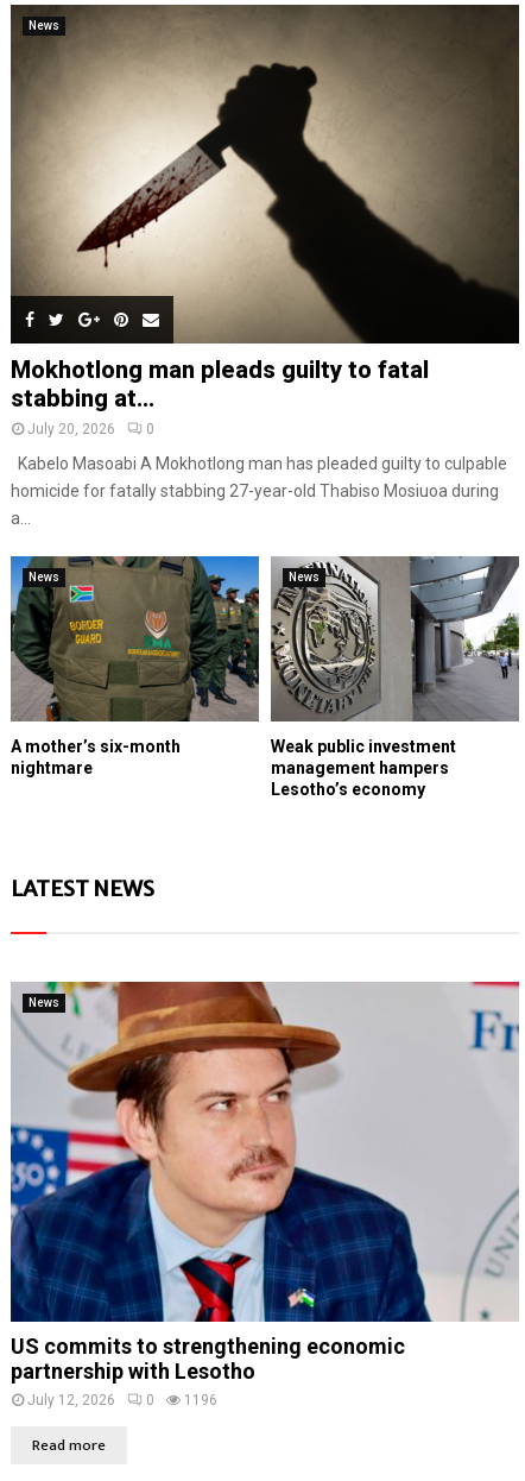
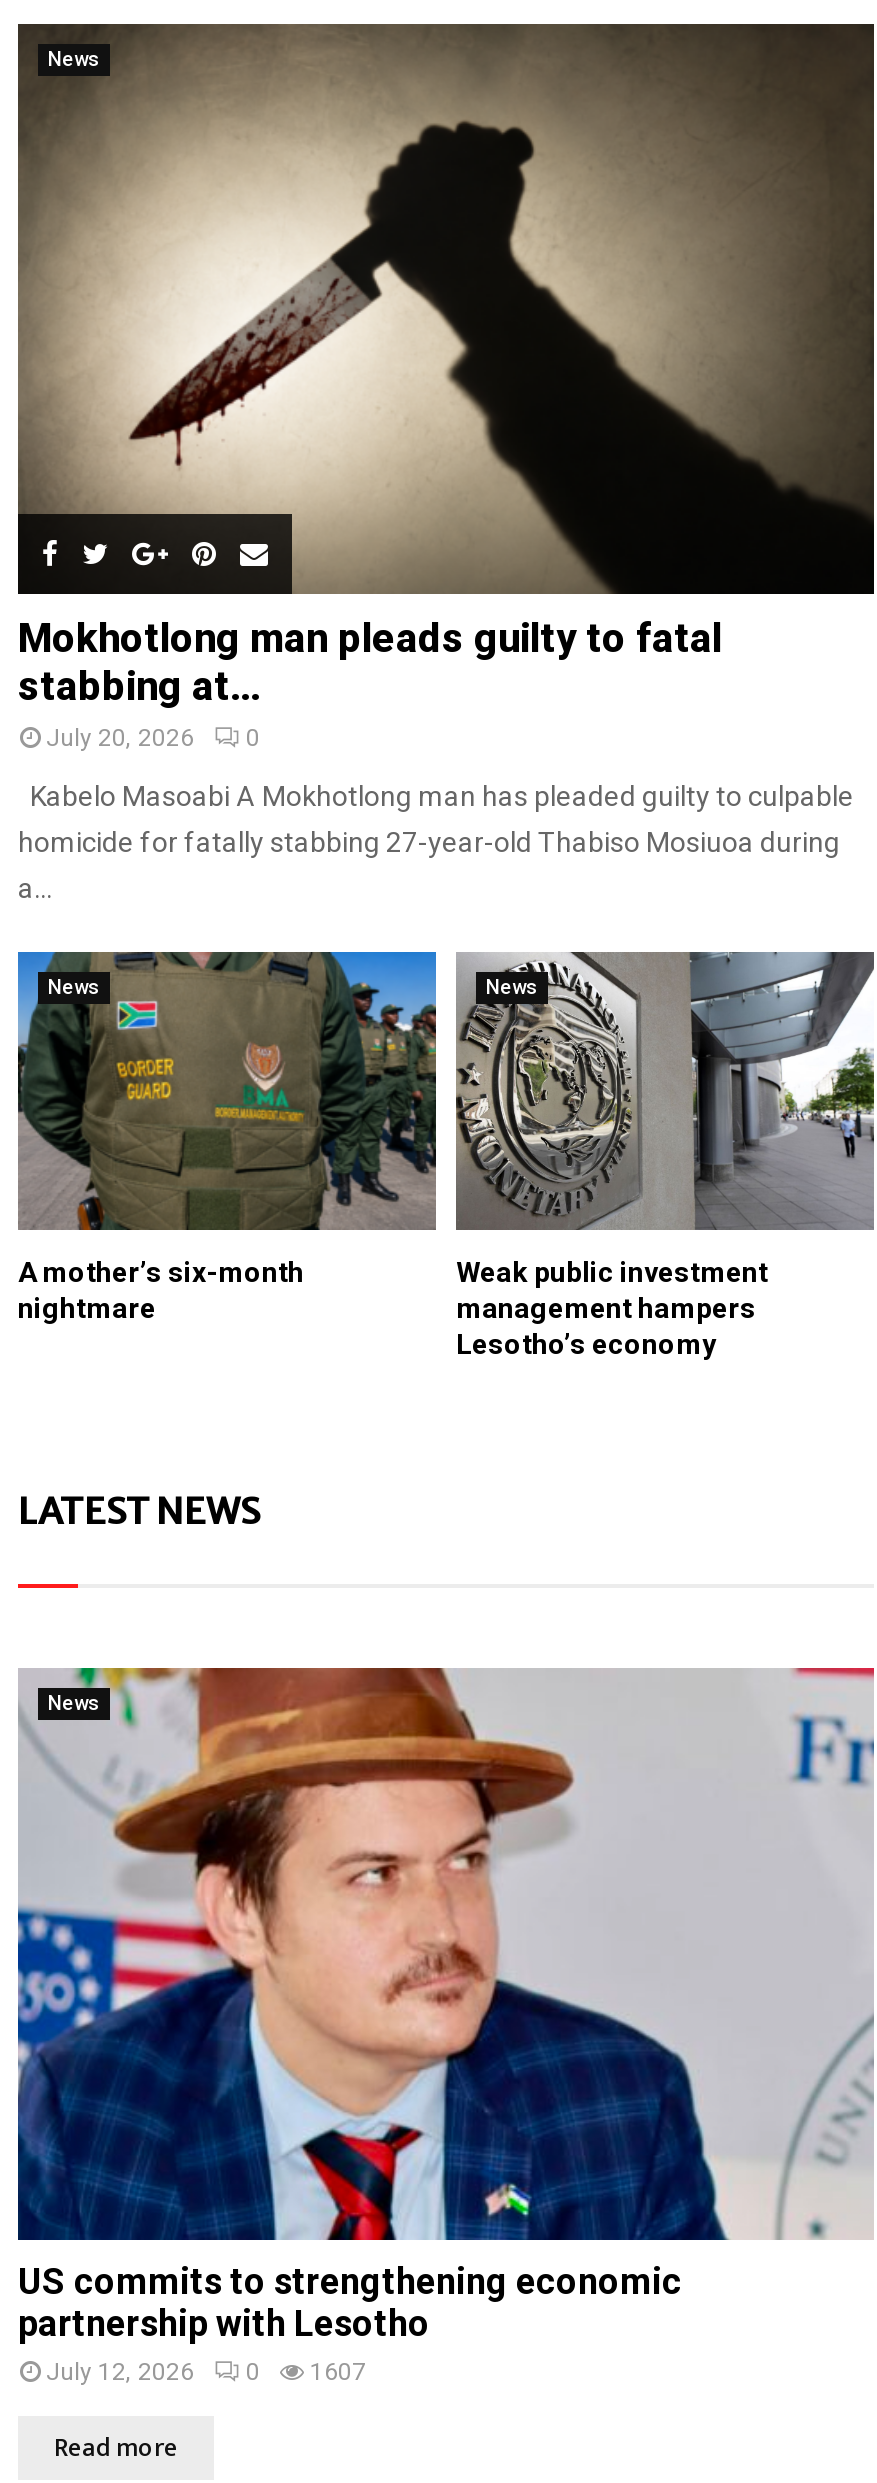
[27,1391,217,1408] July 12, 2026 0 1196 -> [46,2357,366,2385] July 12, 2026 0 1607

